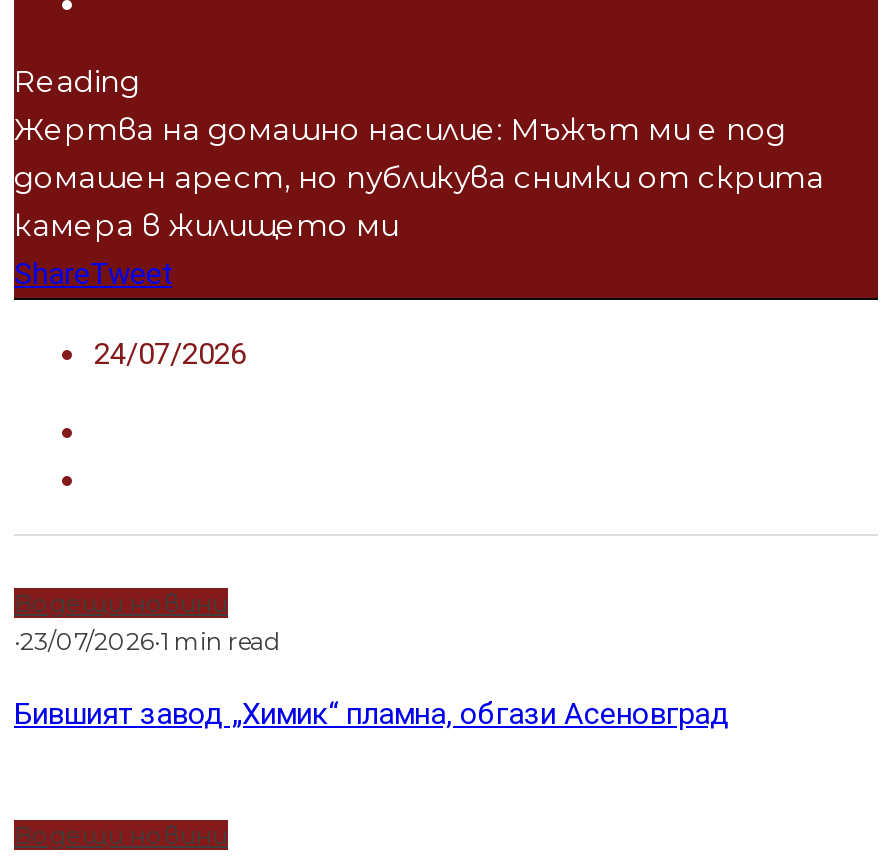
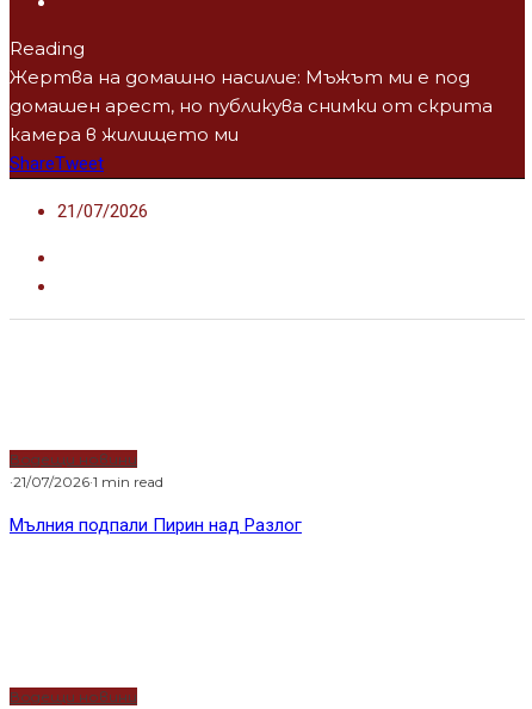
[94,336,246,372] 24/07/2026 -> [57,201,148,222] 21/07/2026
[14,626,278,656] ·23/07/2026·1 min read -> [10,473,163,491] ·21/07/2026·1 min read
[14,696,730,732] Бившият завод „Химик“ пламна, обгази Асеновград -> [10,514,302,536] Мълния подпали Пирин над Разлог

